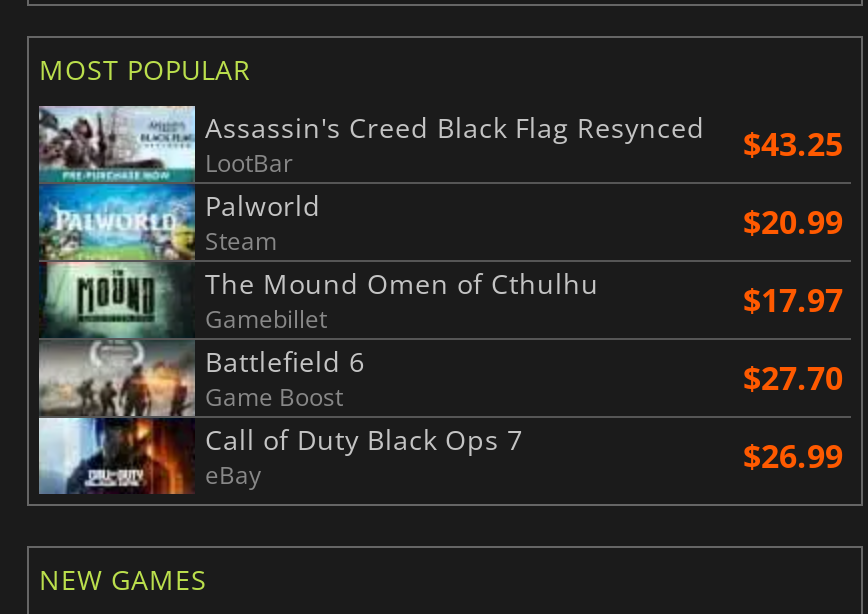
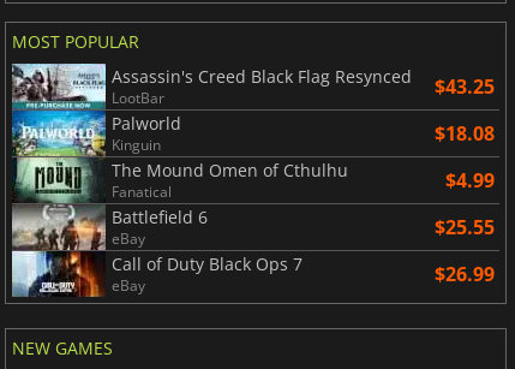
[205,200,843,258] Steam | $20.99 -> [112,120,495,155] Kinguin | $18.08
[205,278,843,336] Gamebillet | $17.97 -> [112,167,495,202] Fanatical | $4.99
[205,356,843,414] Game Boost | $27.70 -> [112,214,495,249] eBay | $25.55

